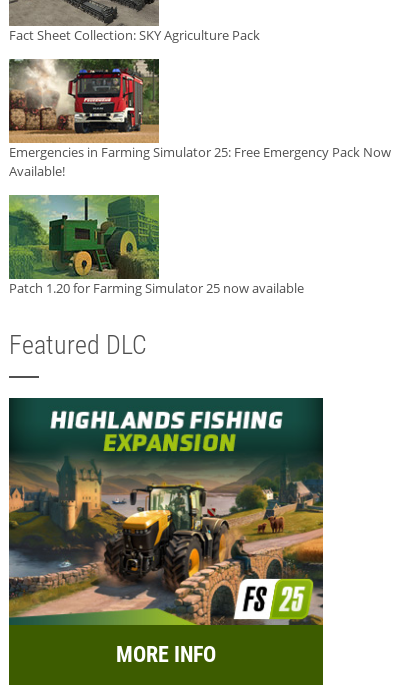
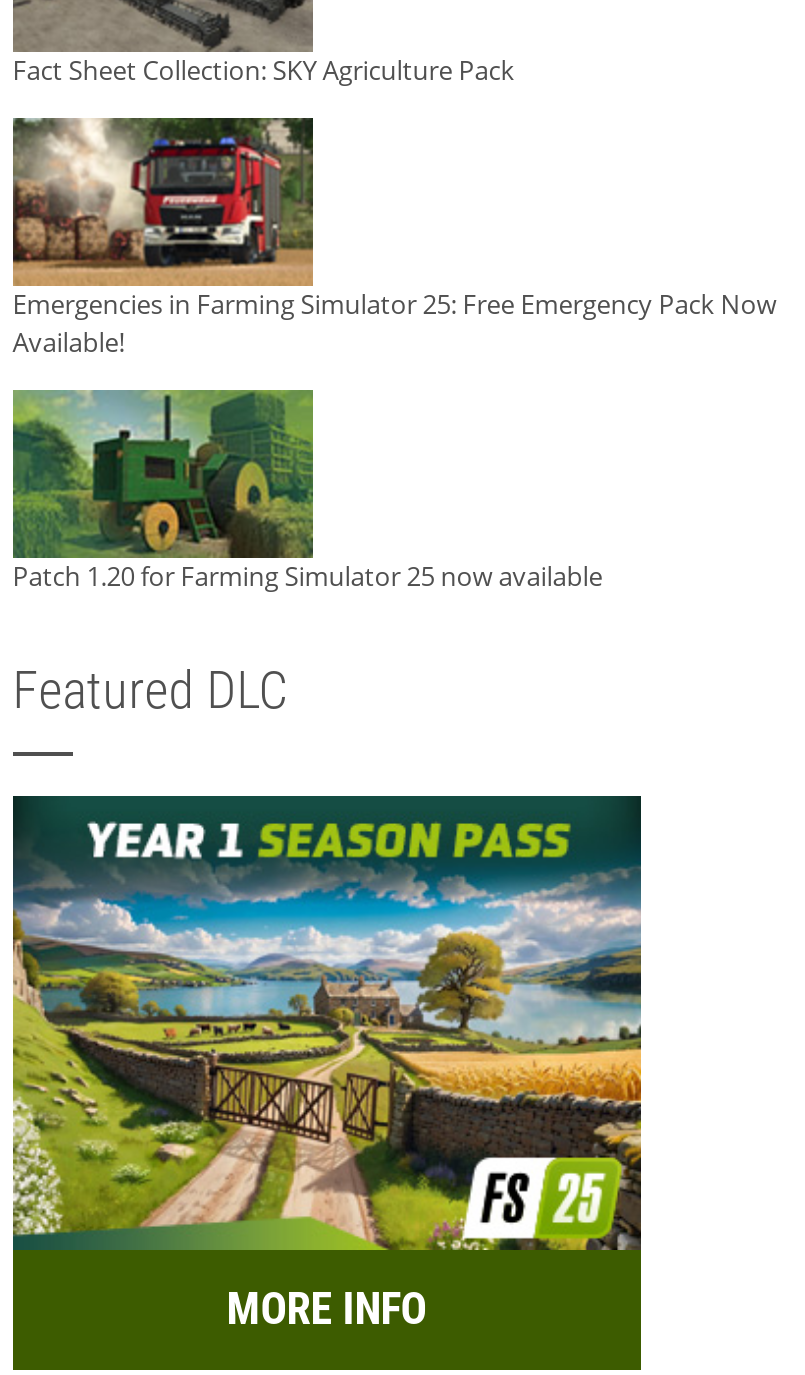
[8,410,324,626] [image] -> [11,820,643,1252] [image]

